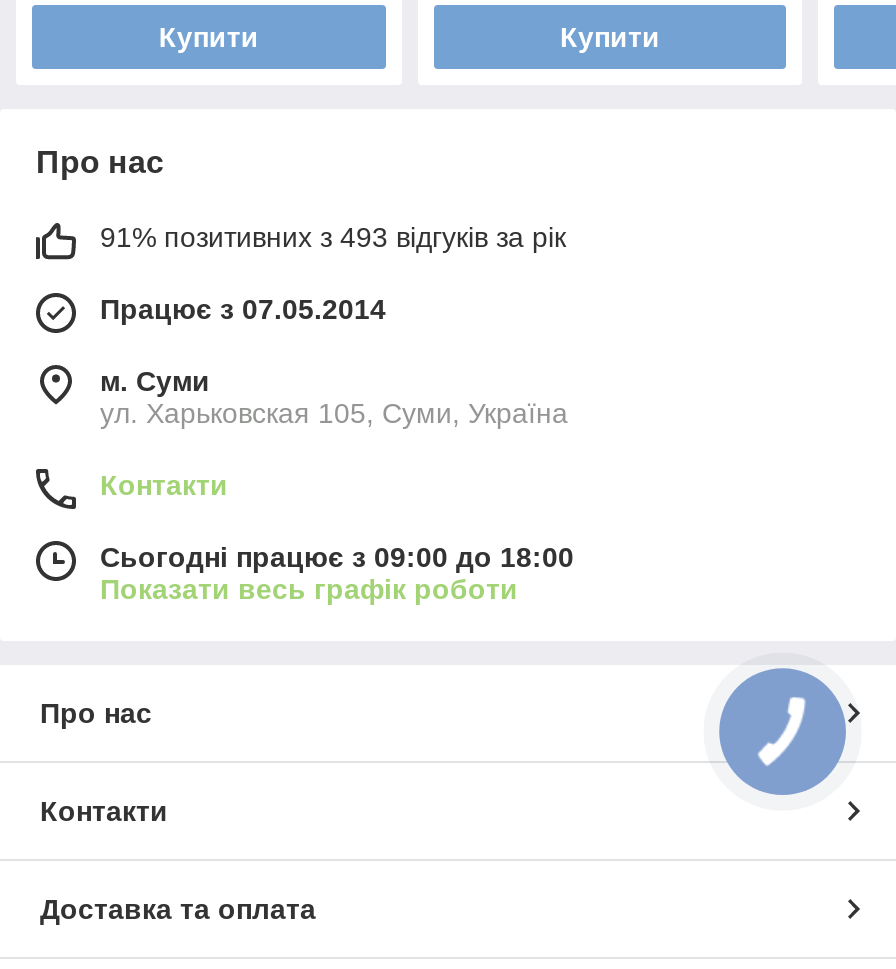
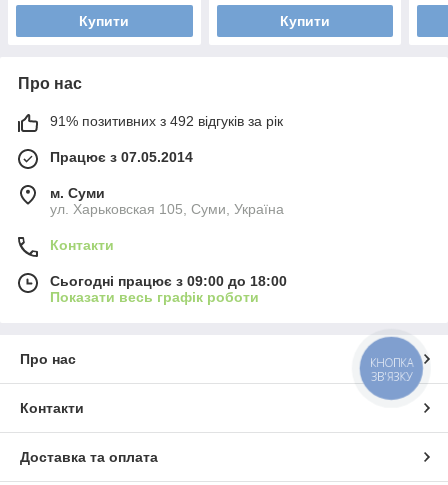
[100,222,566,254] 91% позитивних з 493 відгуків за рік -> [50,113,283,129] 91% позитивних з 492 відгуків за рік
none -> [370,355,413,384] КНОПКА | ЗВ'ЯЗКУ

